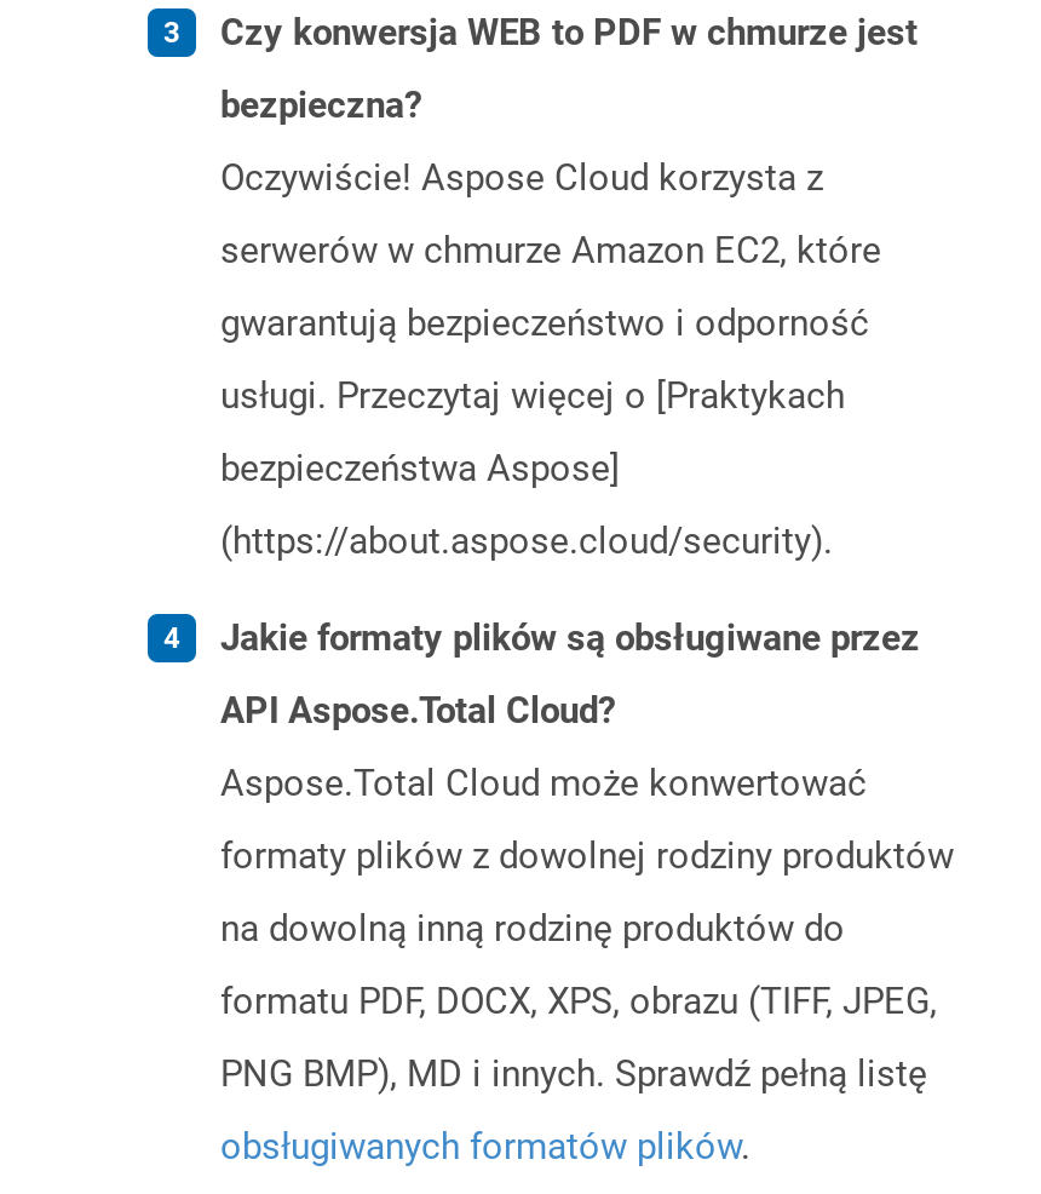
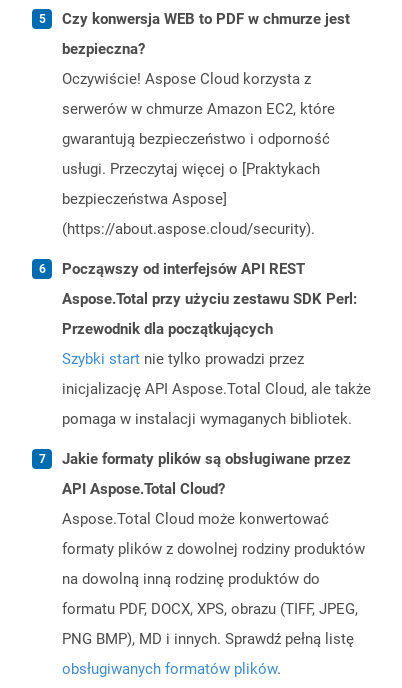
none -> [62,260,371,428] Począwszy od interfejsów API REST | Aspose.Total przy użyciu zestawu SDK Perl: | Przewodnik dla początkujących | Szybki start nie tylko prowadzi przez | inicjalizację API Aspose.Total Cloud, ale także | pomaga w instalacji wymaganych bibliotek.

